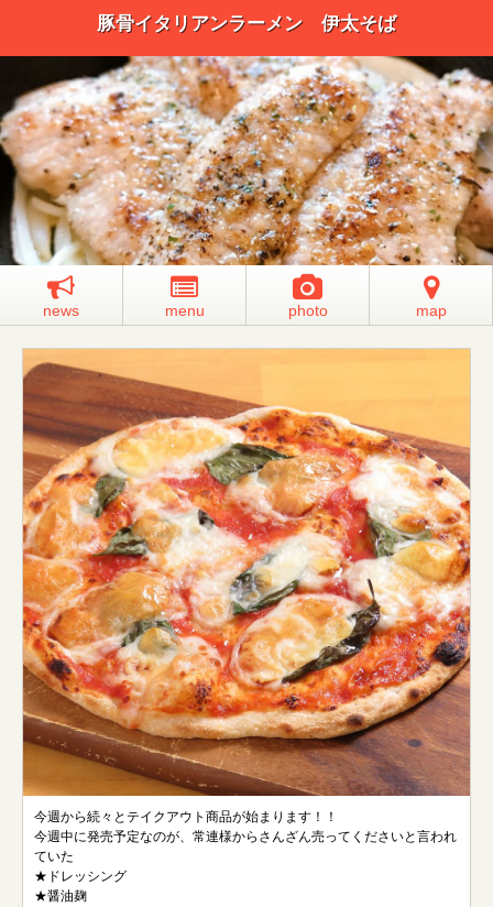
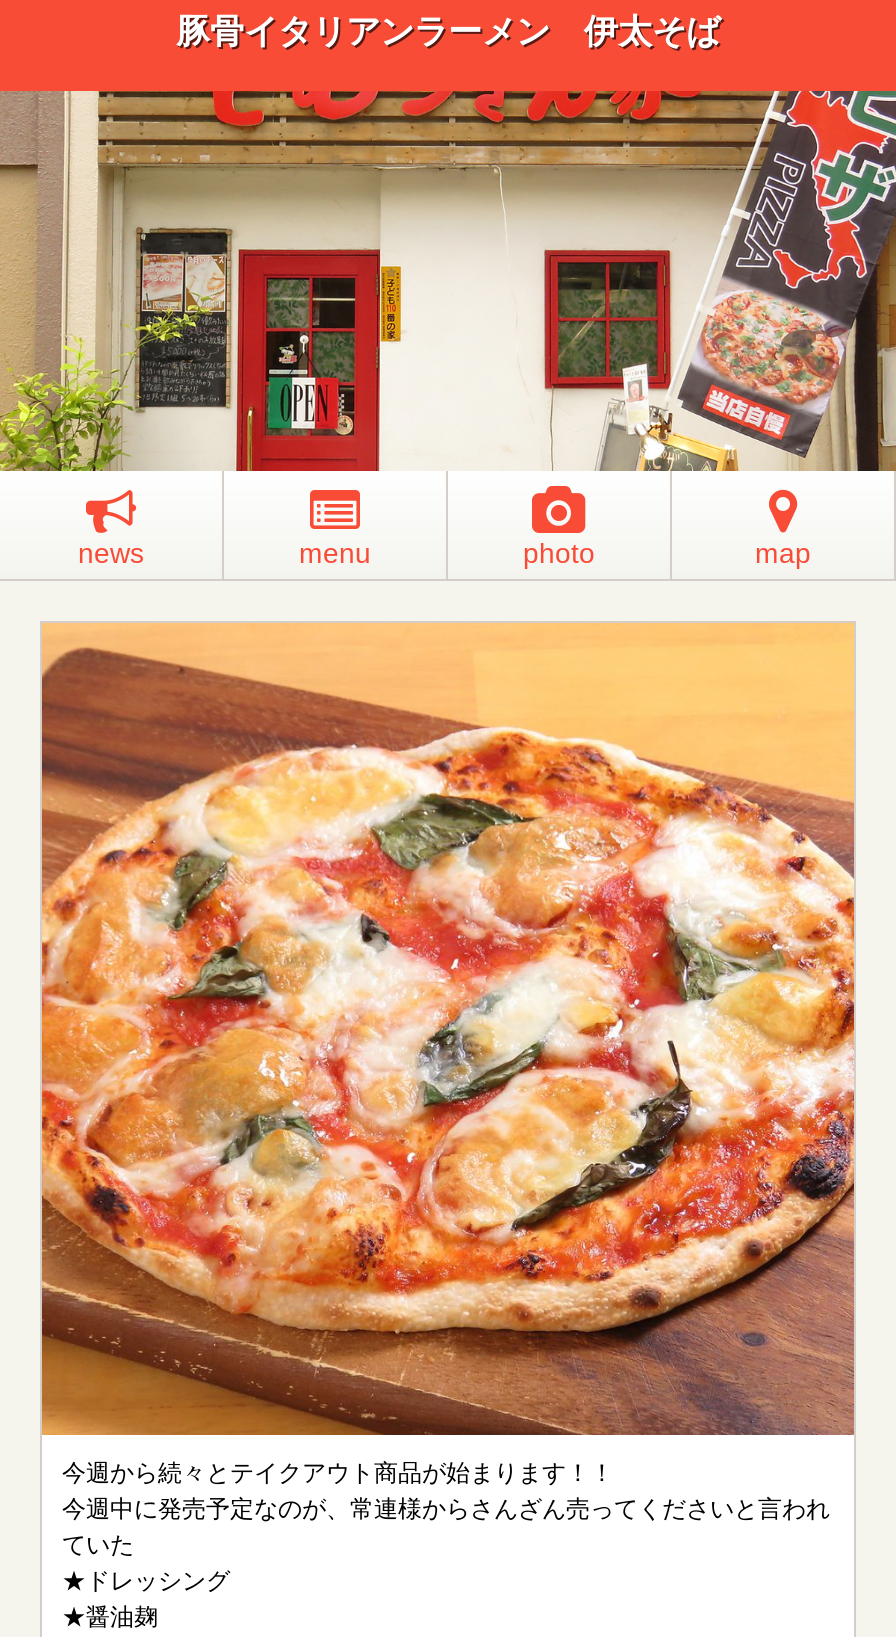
[3,55,490,266] [image] -> [6,89,890,515] [image]

